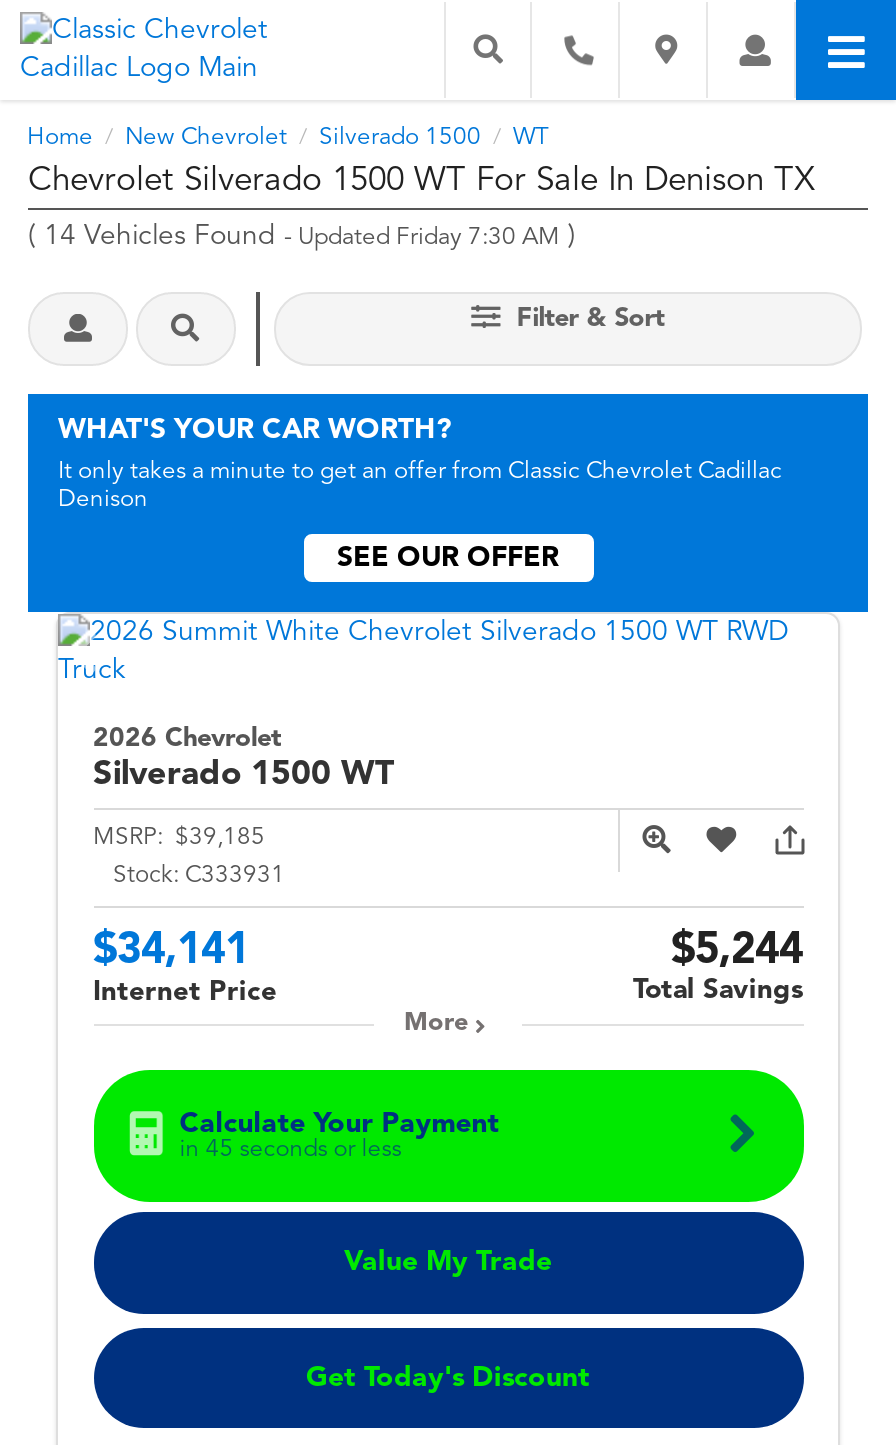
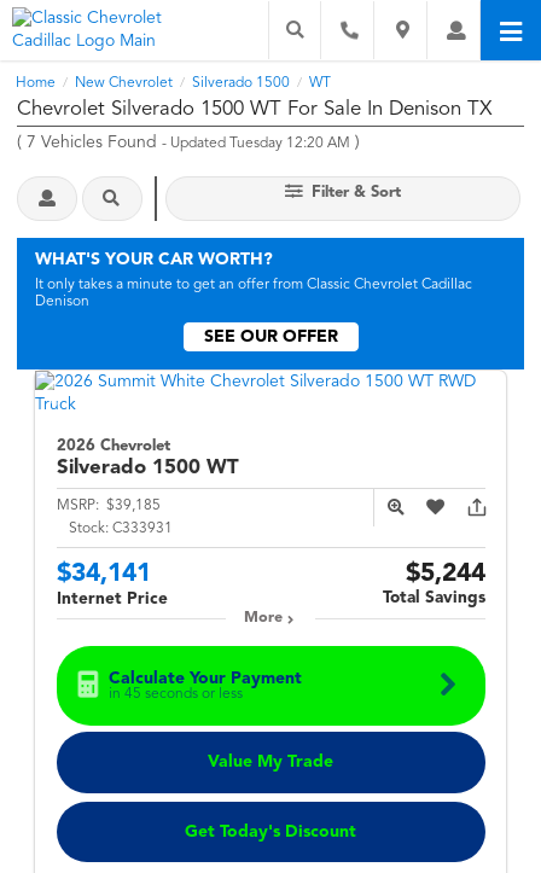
[28,222,576,250] (14 Vehicles Found - Updated Friday 7:30 AM) -> [17,134,360,151] (7 Vehicles Found - Updated Tuesday 12:20 AM)

